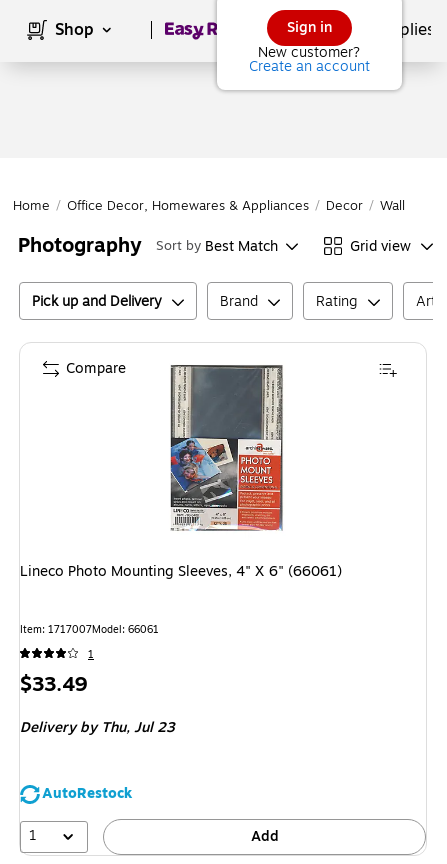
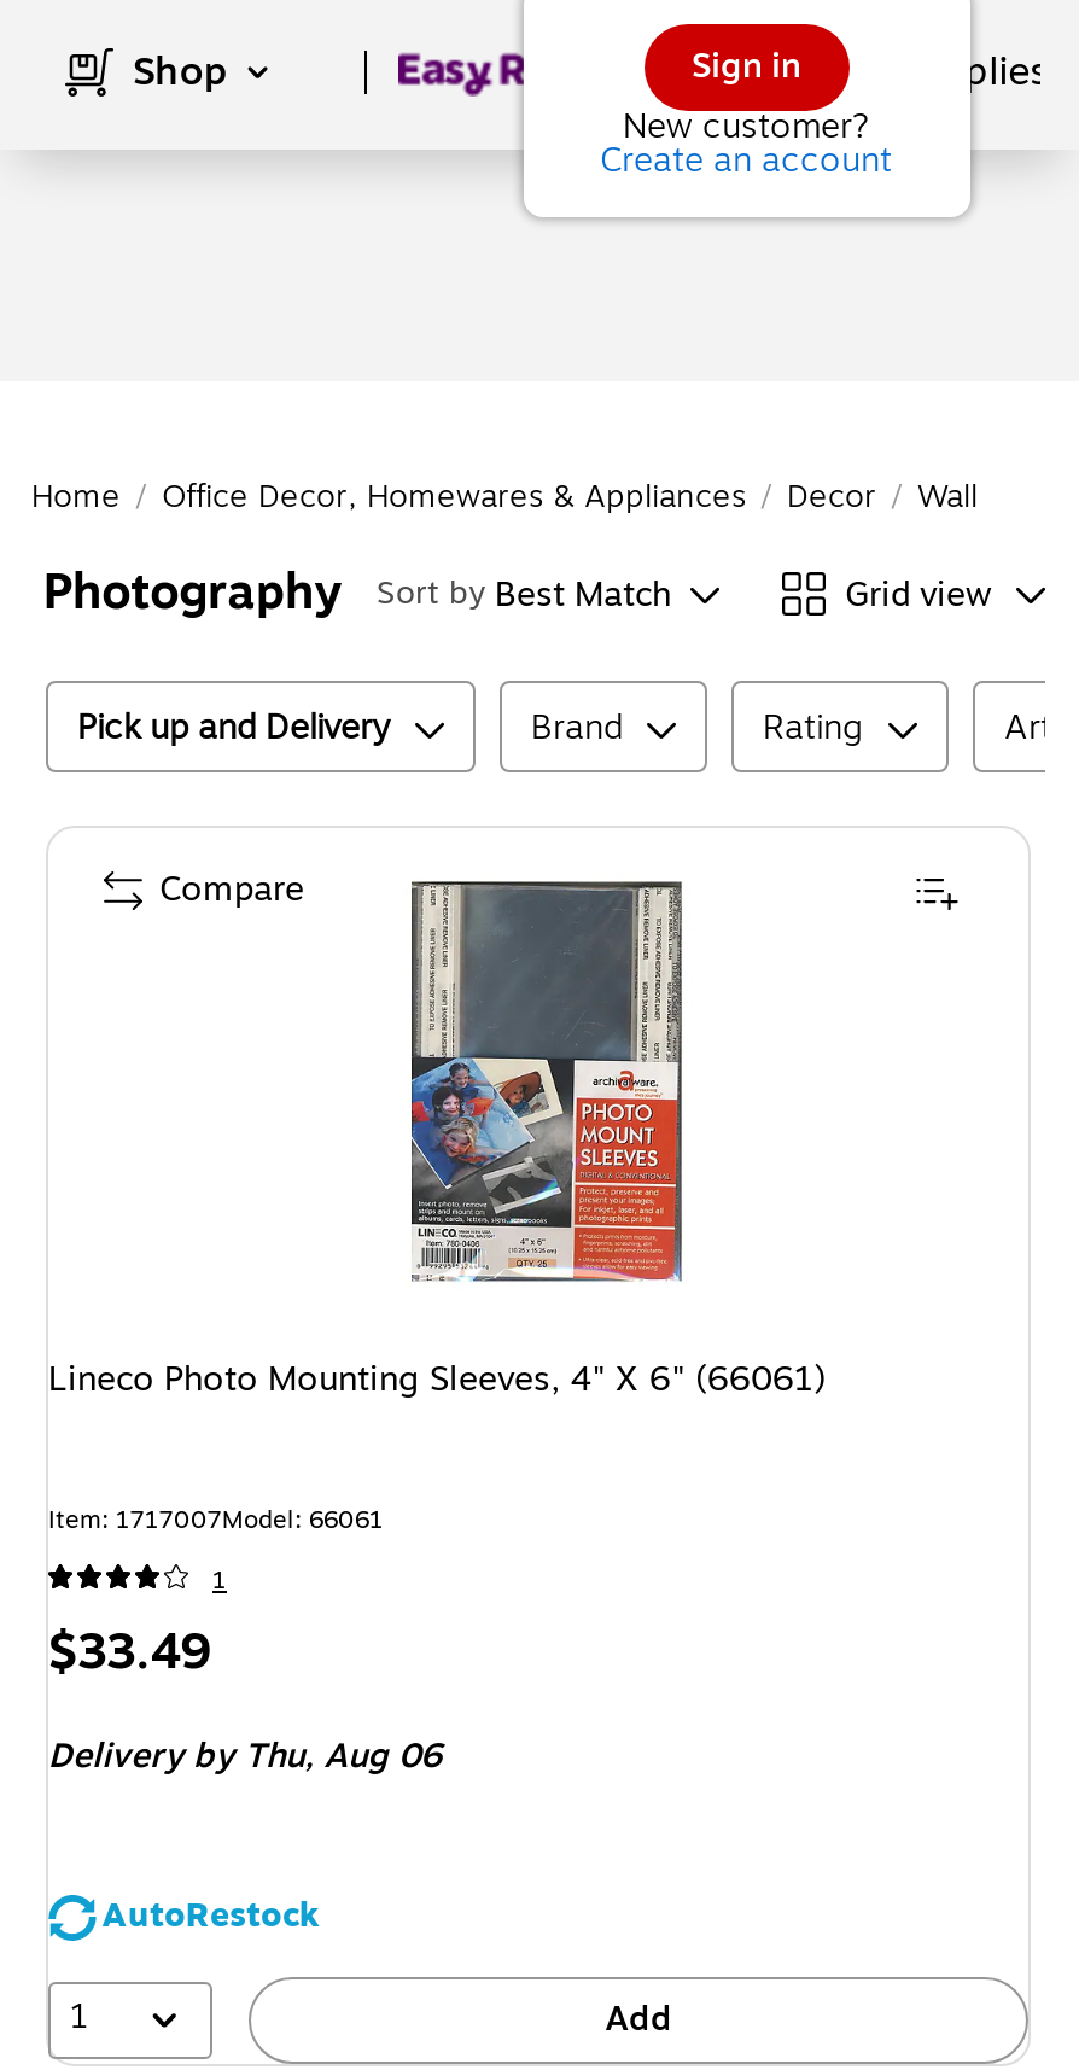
[20,717,175,738] Delivery by Thu, Jul 23 -> [48,1731,442,1782] Delivery by Thu, Aug 06

